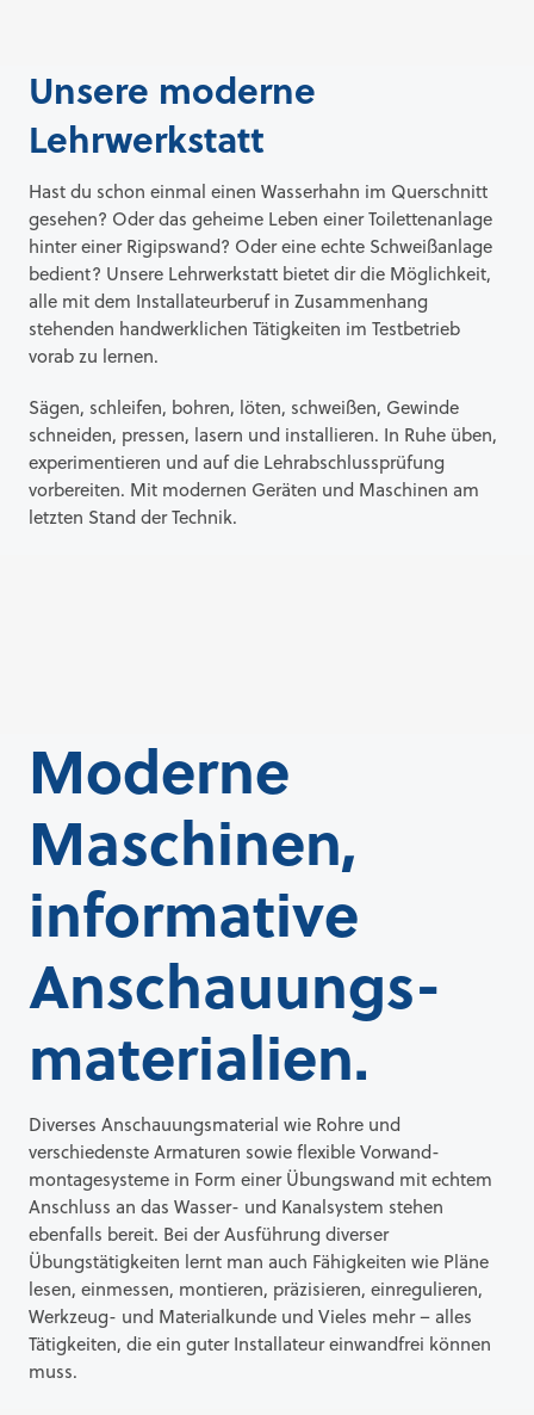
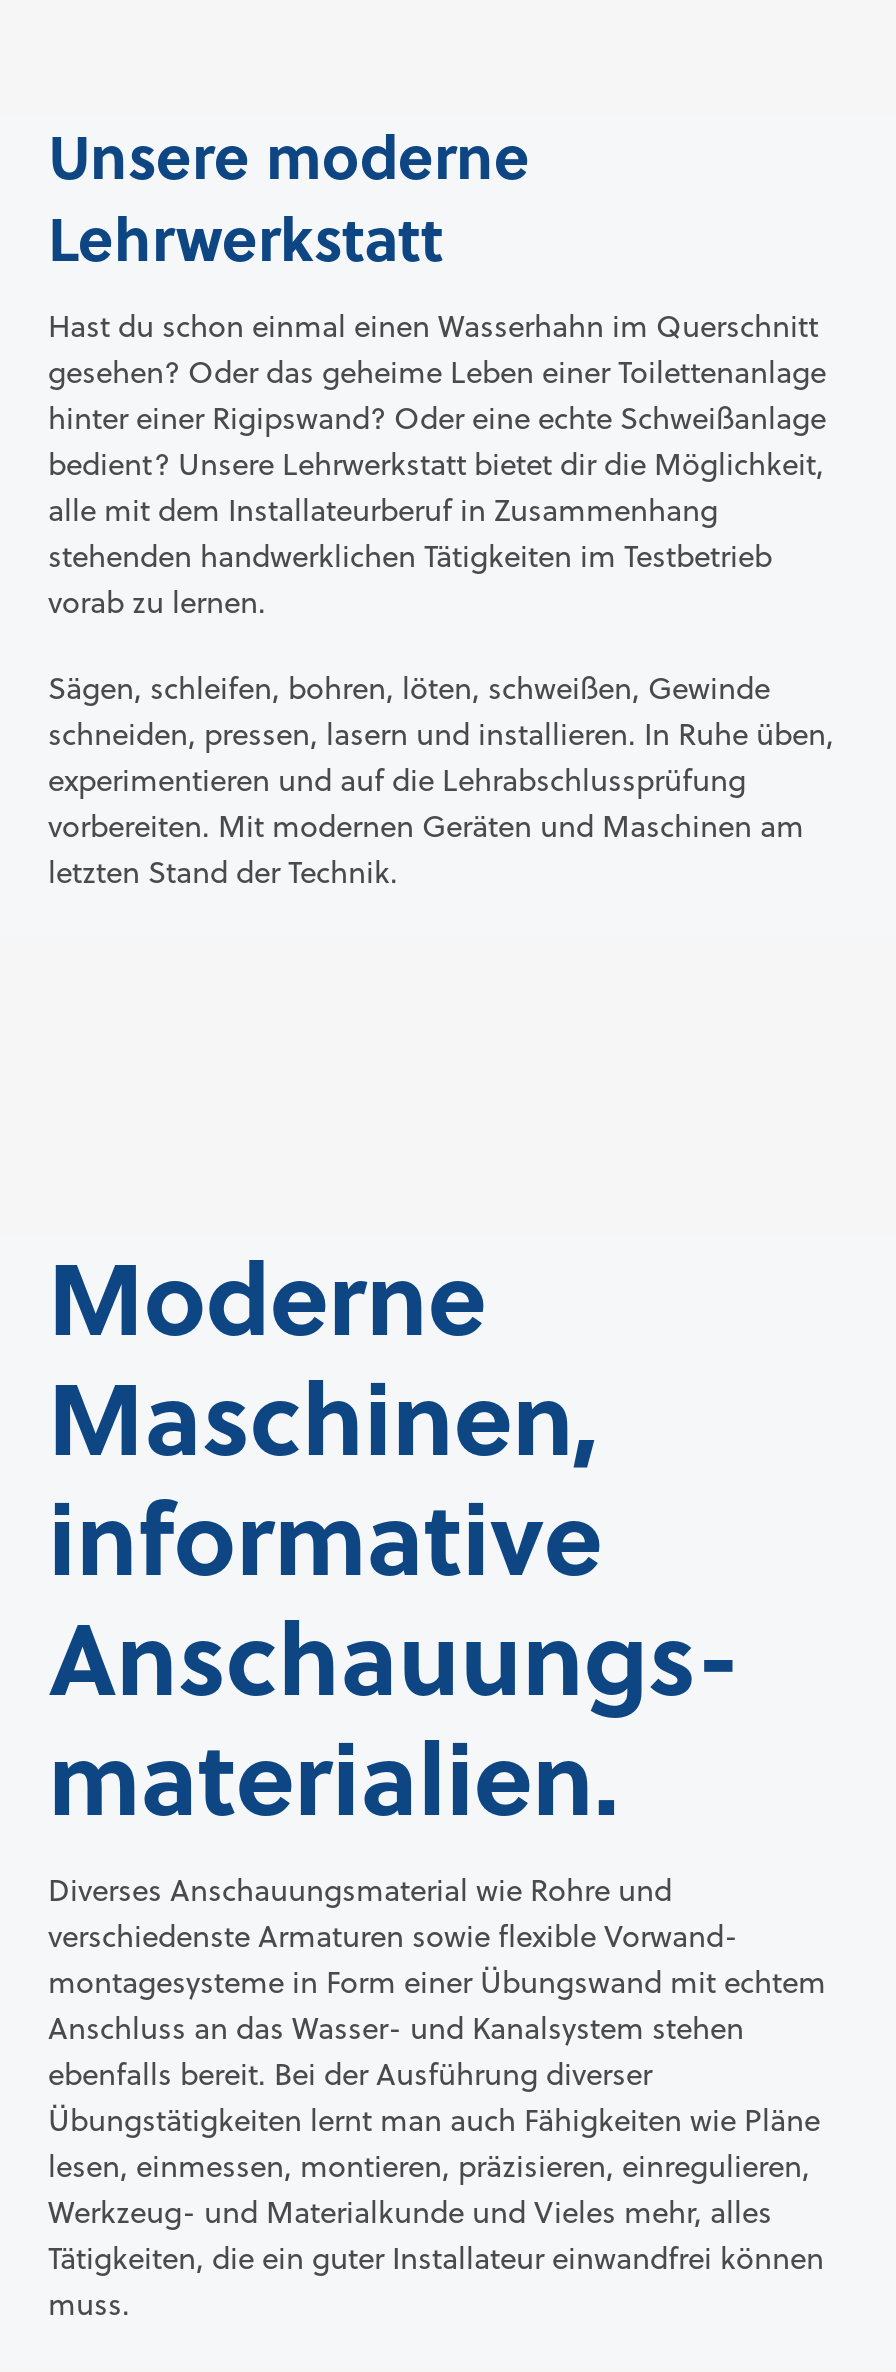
[29,1303,472,1329] Werkzeug- und Materialkunde und Vieles mehr – alles -> [48,2190,772,2232] Werkzeug- und Materialkunde und Vieles mehr, alles

